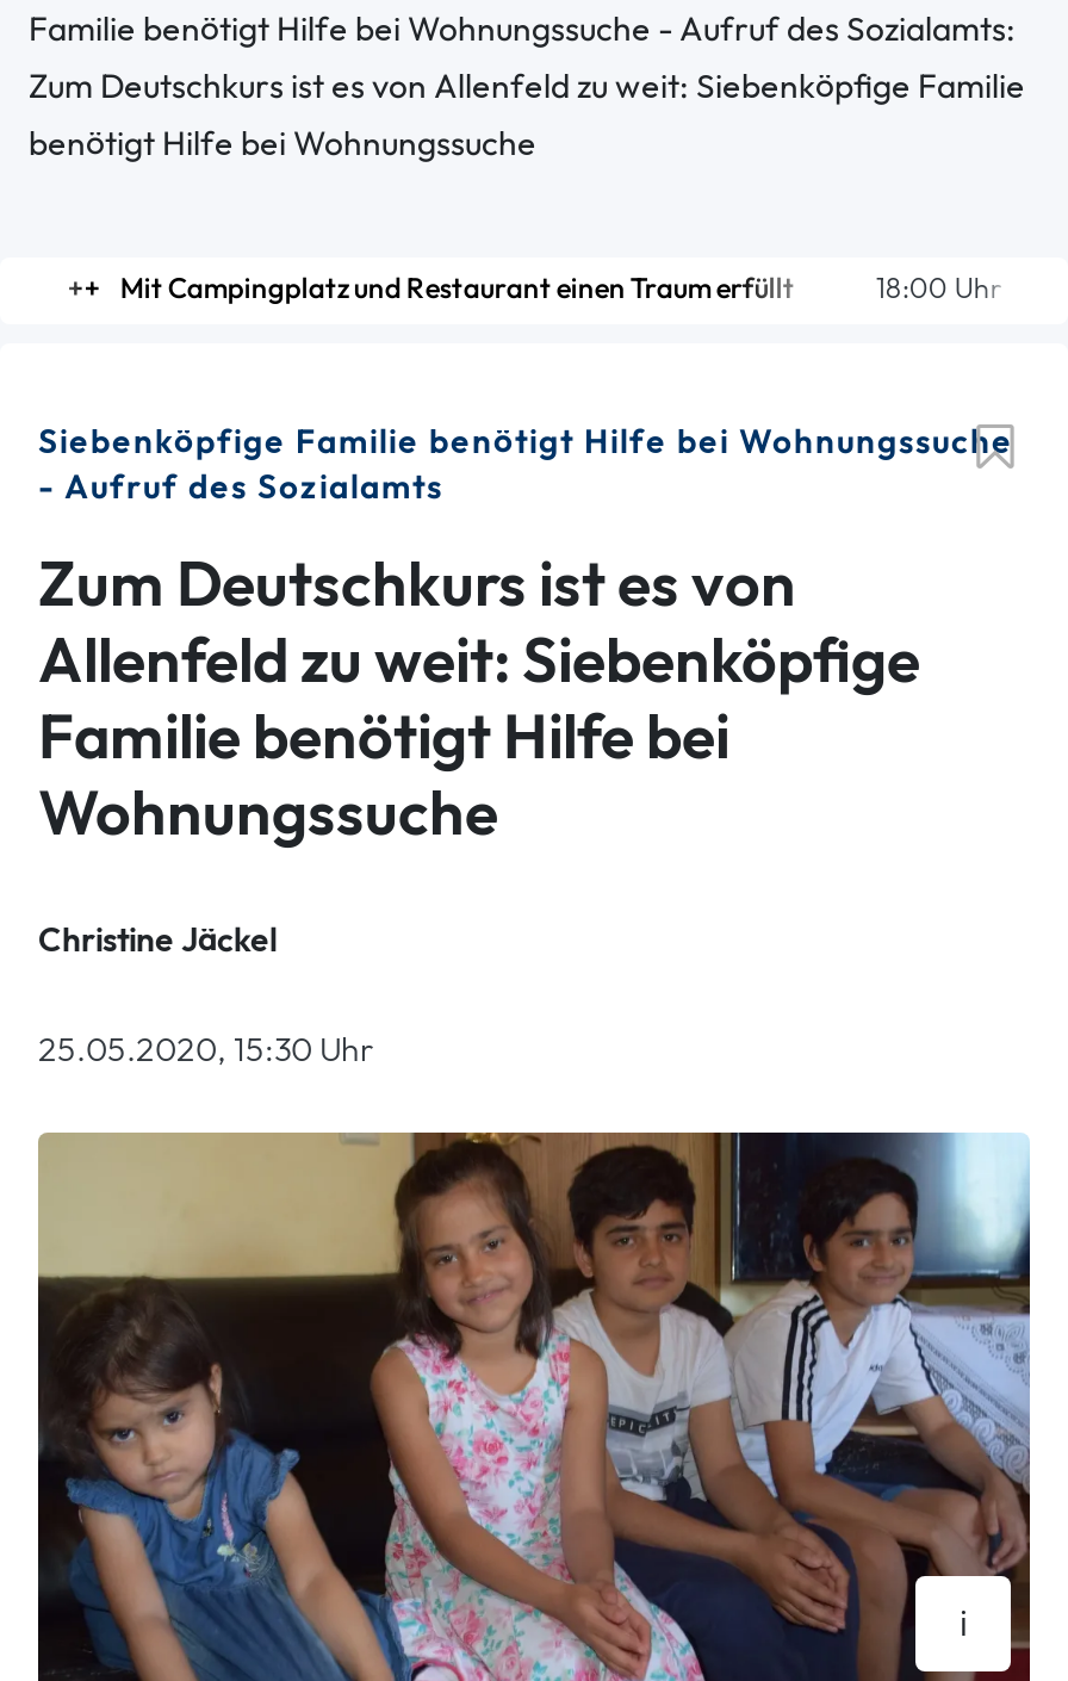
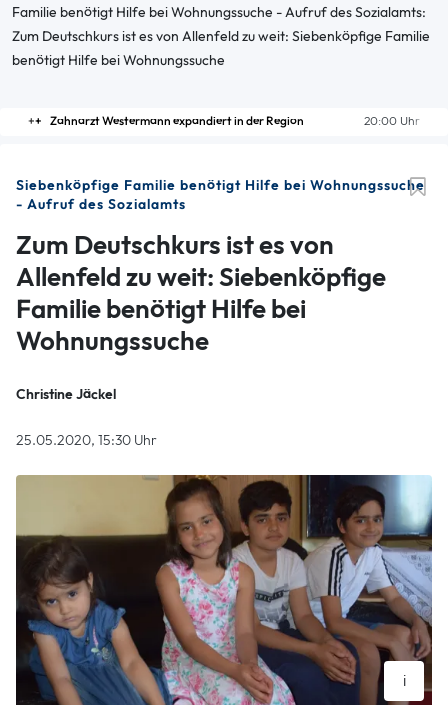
[119,269,1001,308] 18:00 Uhr | Mit Campingplatz und Restaurant einen Traum erfüllt -> [50,113,420,129] 20:00 Uhr | Zahnarzt Westermann expandiert in der Region

